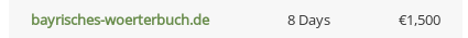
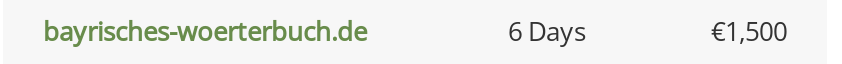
[287,9,330,29] 8 Days -> [508,12,586,48] 6 Days

